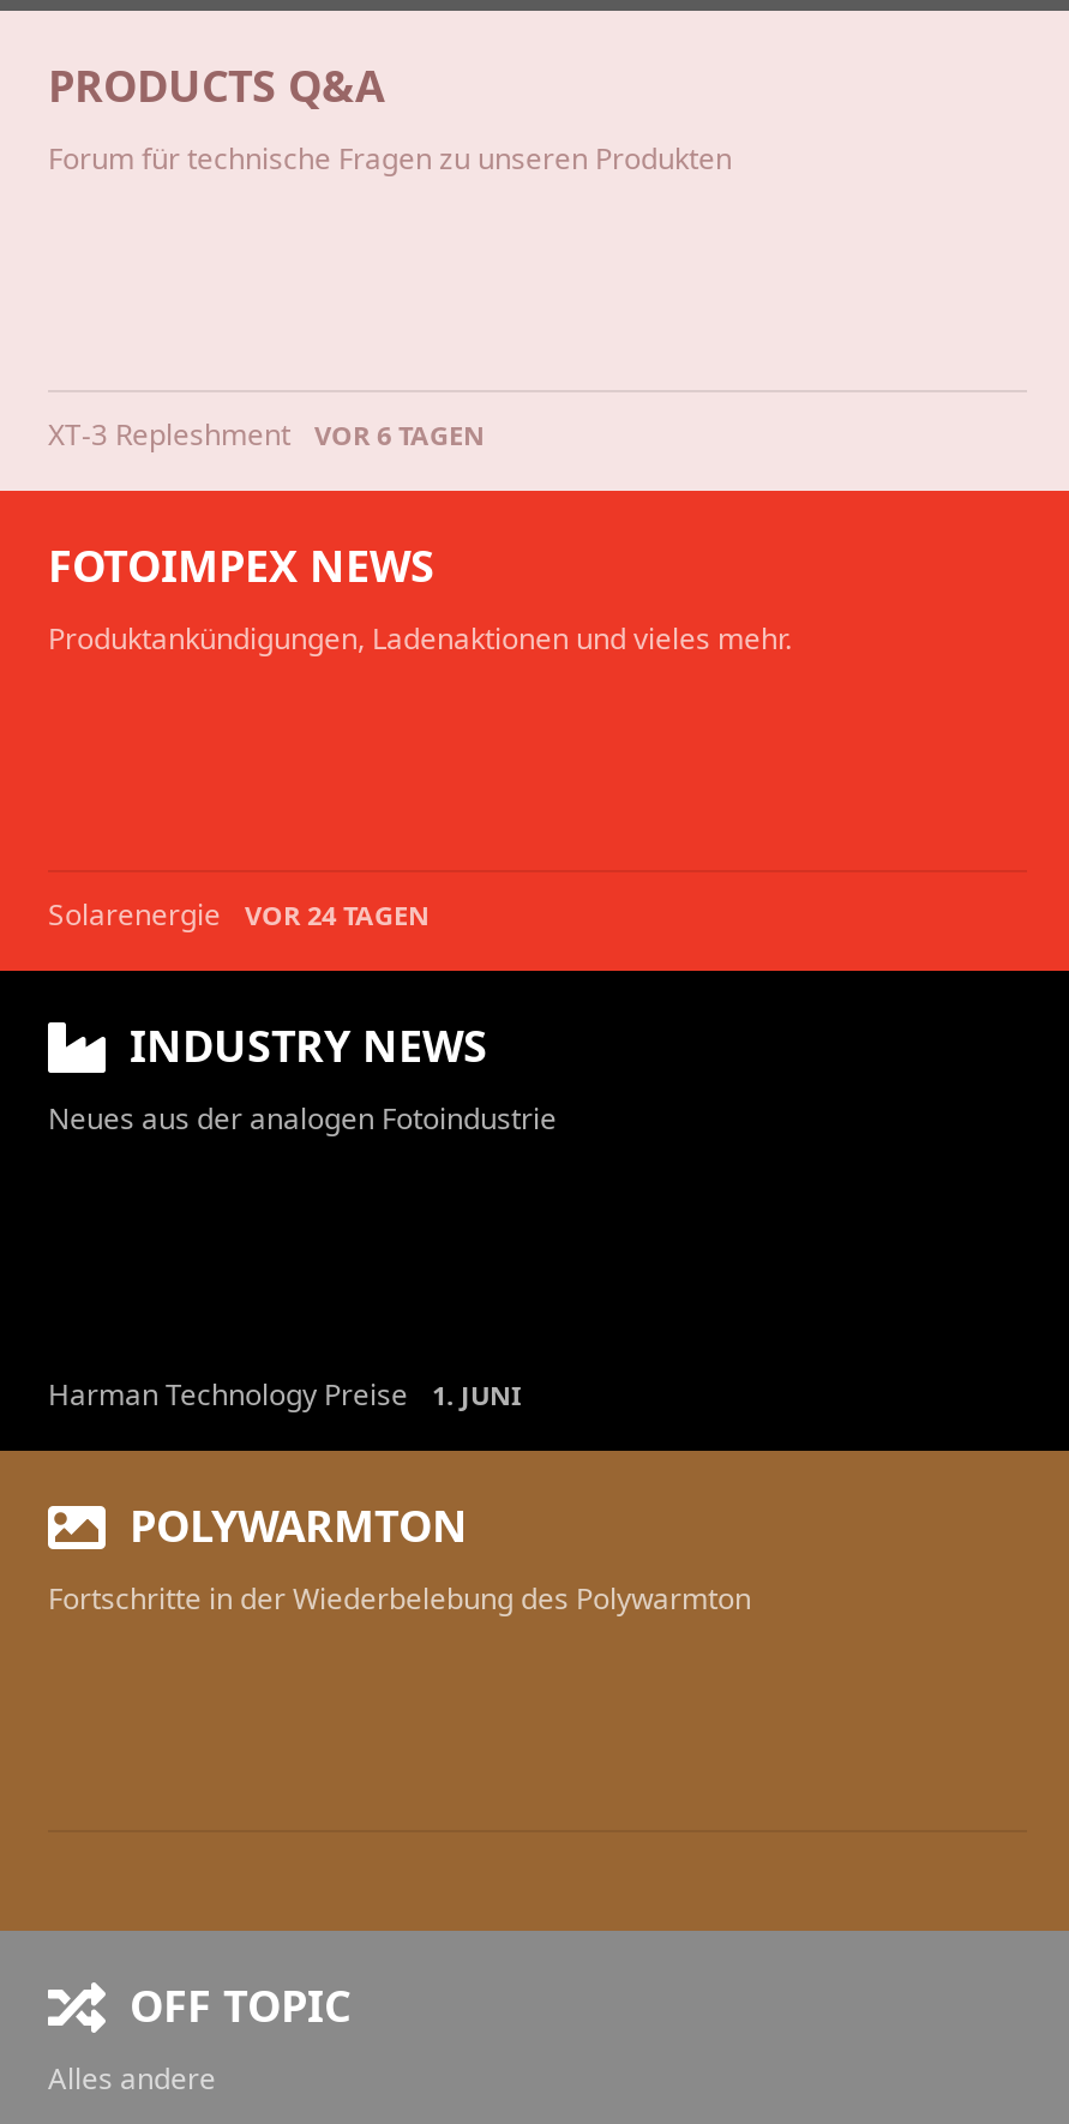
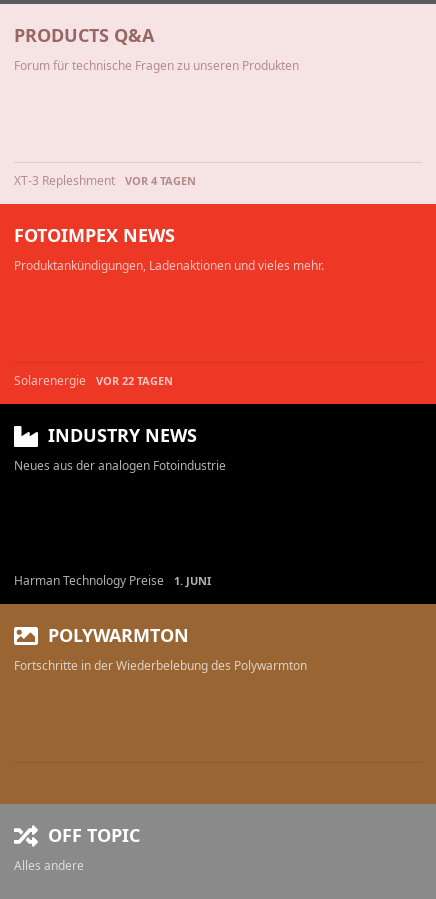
[48,414,485,455] XT-3 Repleshment VOR 6 TAGEN -> [14,172,196,189] XT-3 Repleshment VOR 4 TAGEN
[48,894,430,935] Solarenergie VOR 24 TAGEN -> [14,372,173,389] Solarenergie VOR 22 TAGEN

